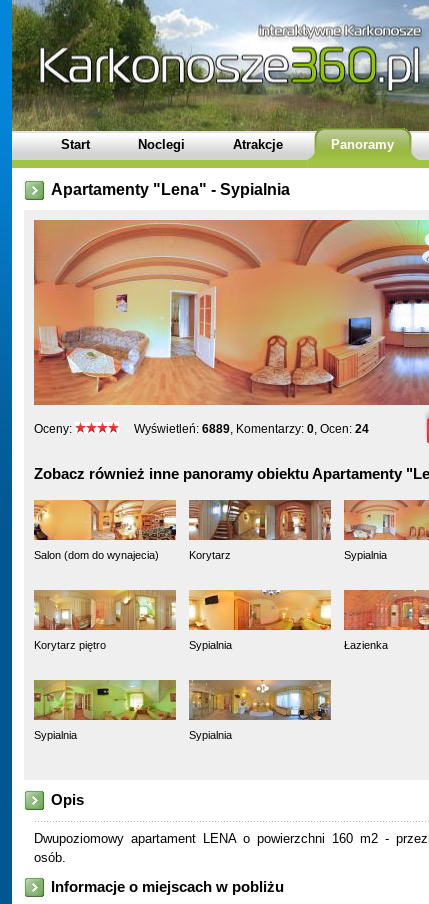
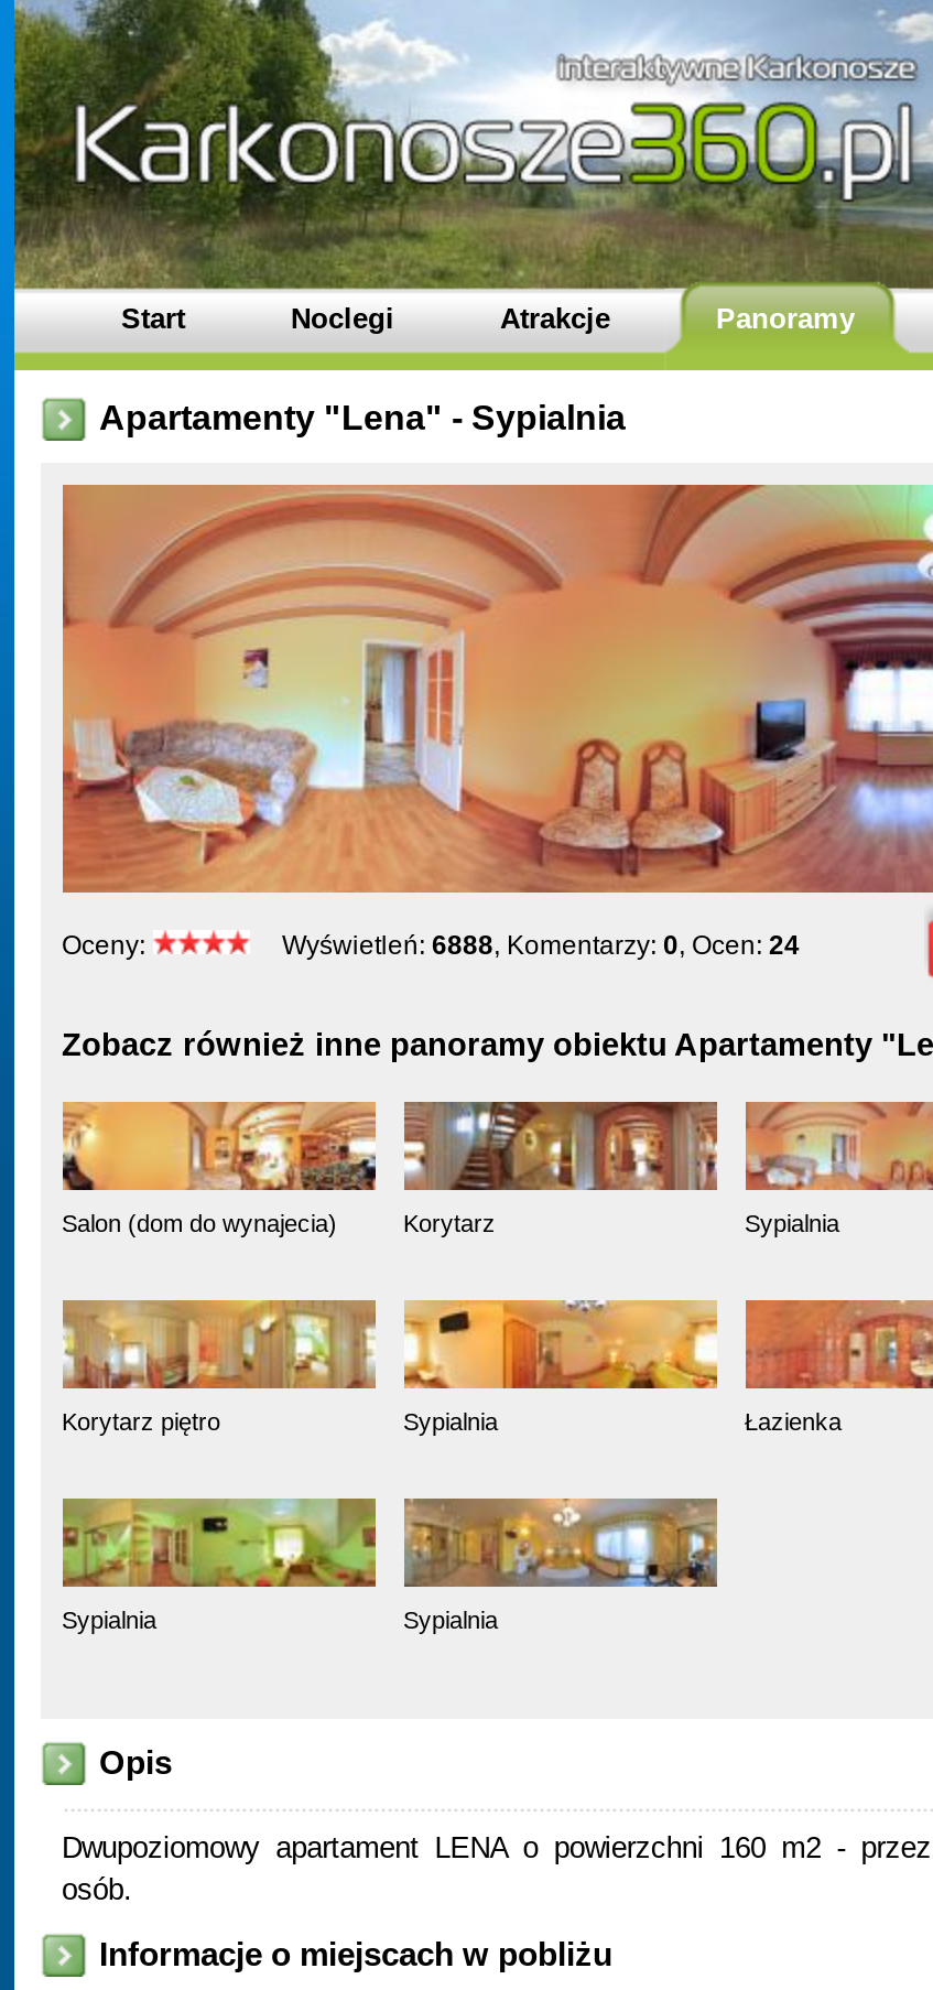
[133,422,368,436] Wyświetleń: 6889, Komentarzy: 0, Ocen: 24 -> [282,930,800,961] Wyświetleń: 6888, Komentarzy: 0, Ocen: 24

